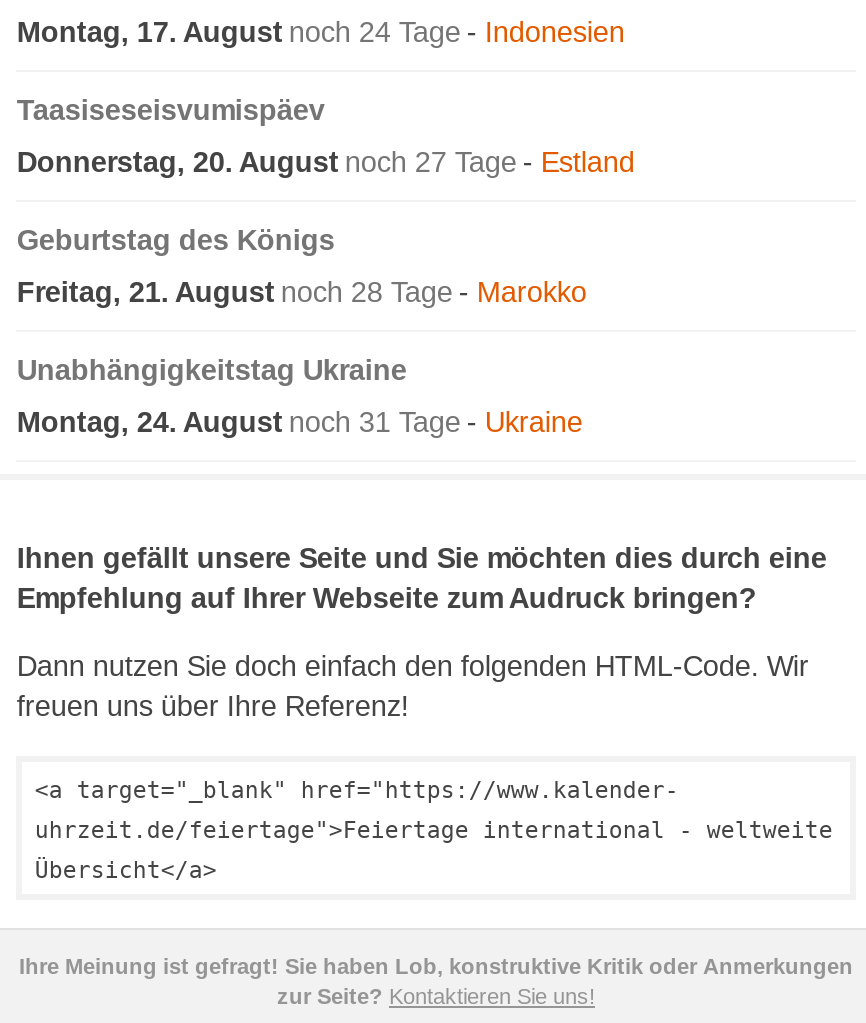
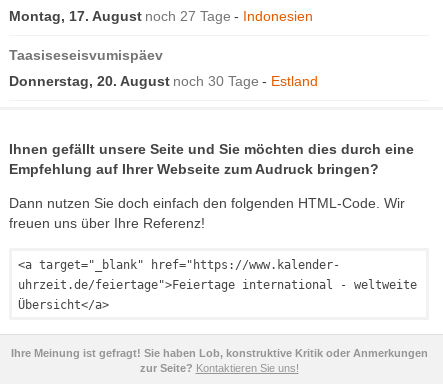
[17,16,461,48] Montag, 17. August noch 24 Tage -> [9,8,231,24] Montag, 17. August noch 27 Tage
[17,146,517,178] Donnerstag, 20. August noch 27 Tage -> [9,73,259,89] Donnerstag, 20. August noch 30 Tage
[17,224,587,438] Geburtstag des Königs | Freitag, 21. August noch 28 Tage | Marokko | Unabhängigkeitstag Ukraine | Montag, 24. August noch 31 Tage | Ukraine -> none

